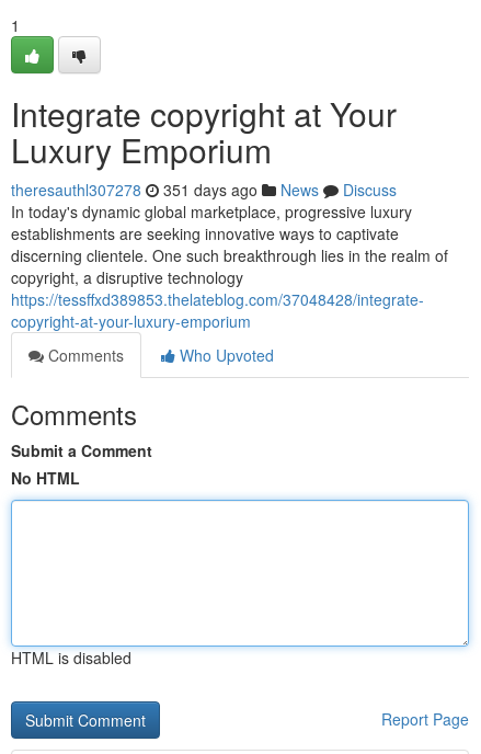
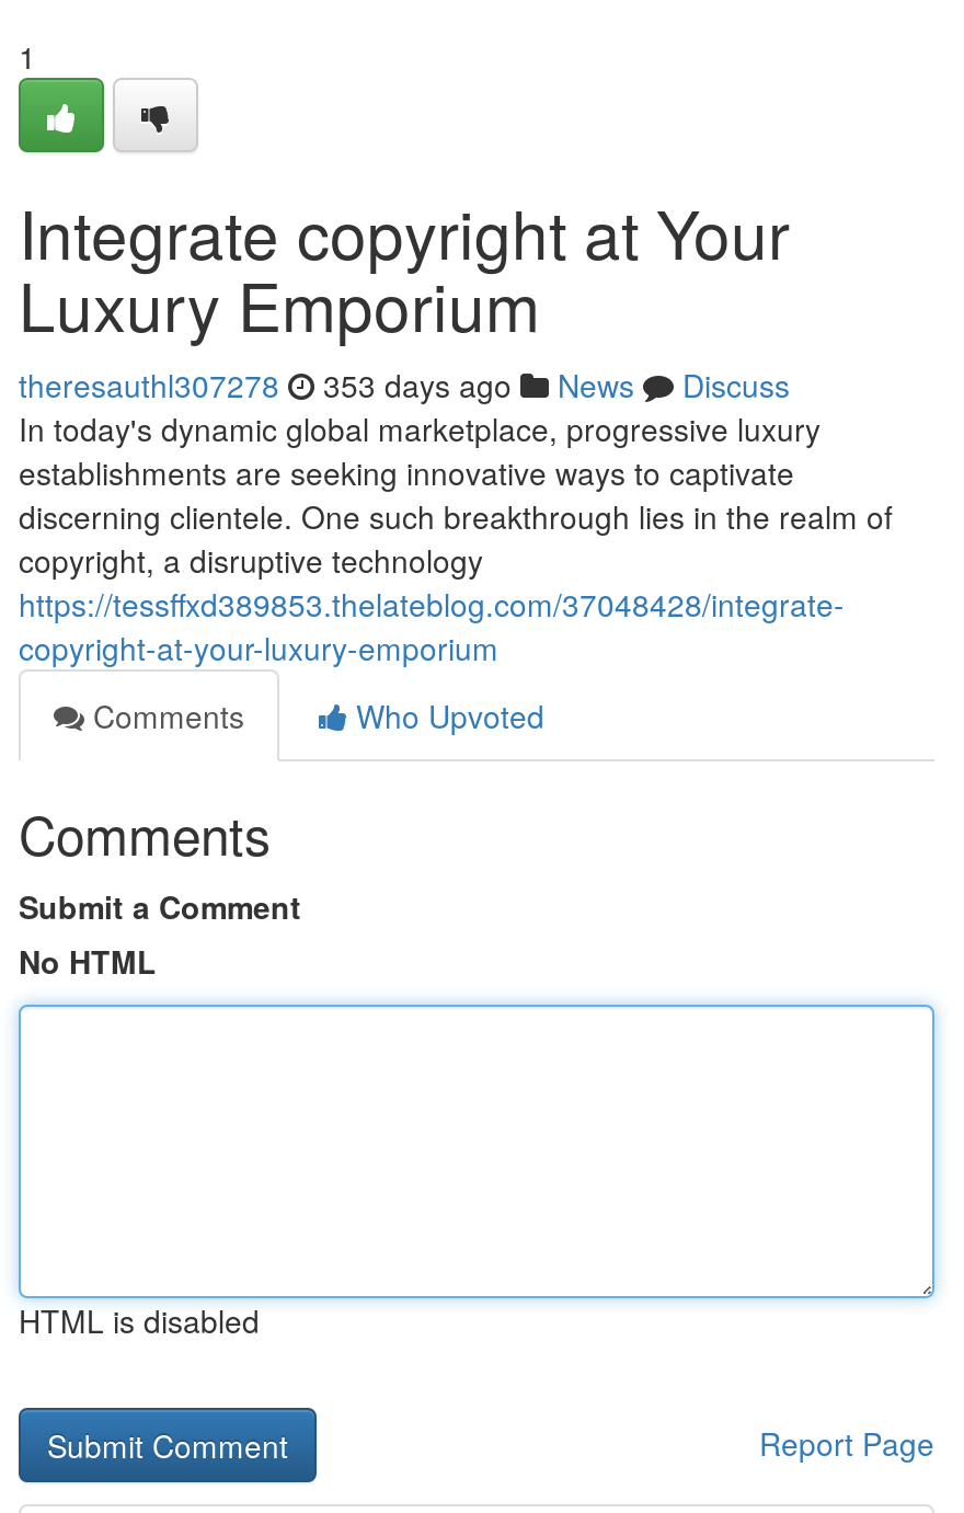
[11,179,397,201] theresauthl307278 351 days ago News Discuss -> [19,363,790,406] theresauthl307278 353 days ago News Discuss

